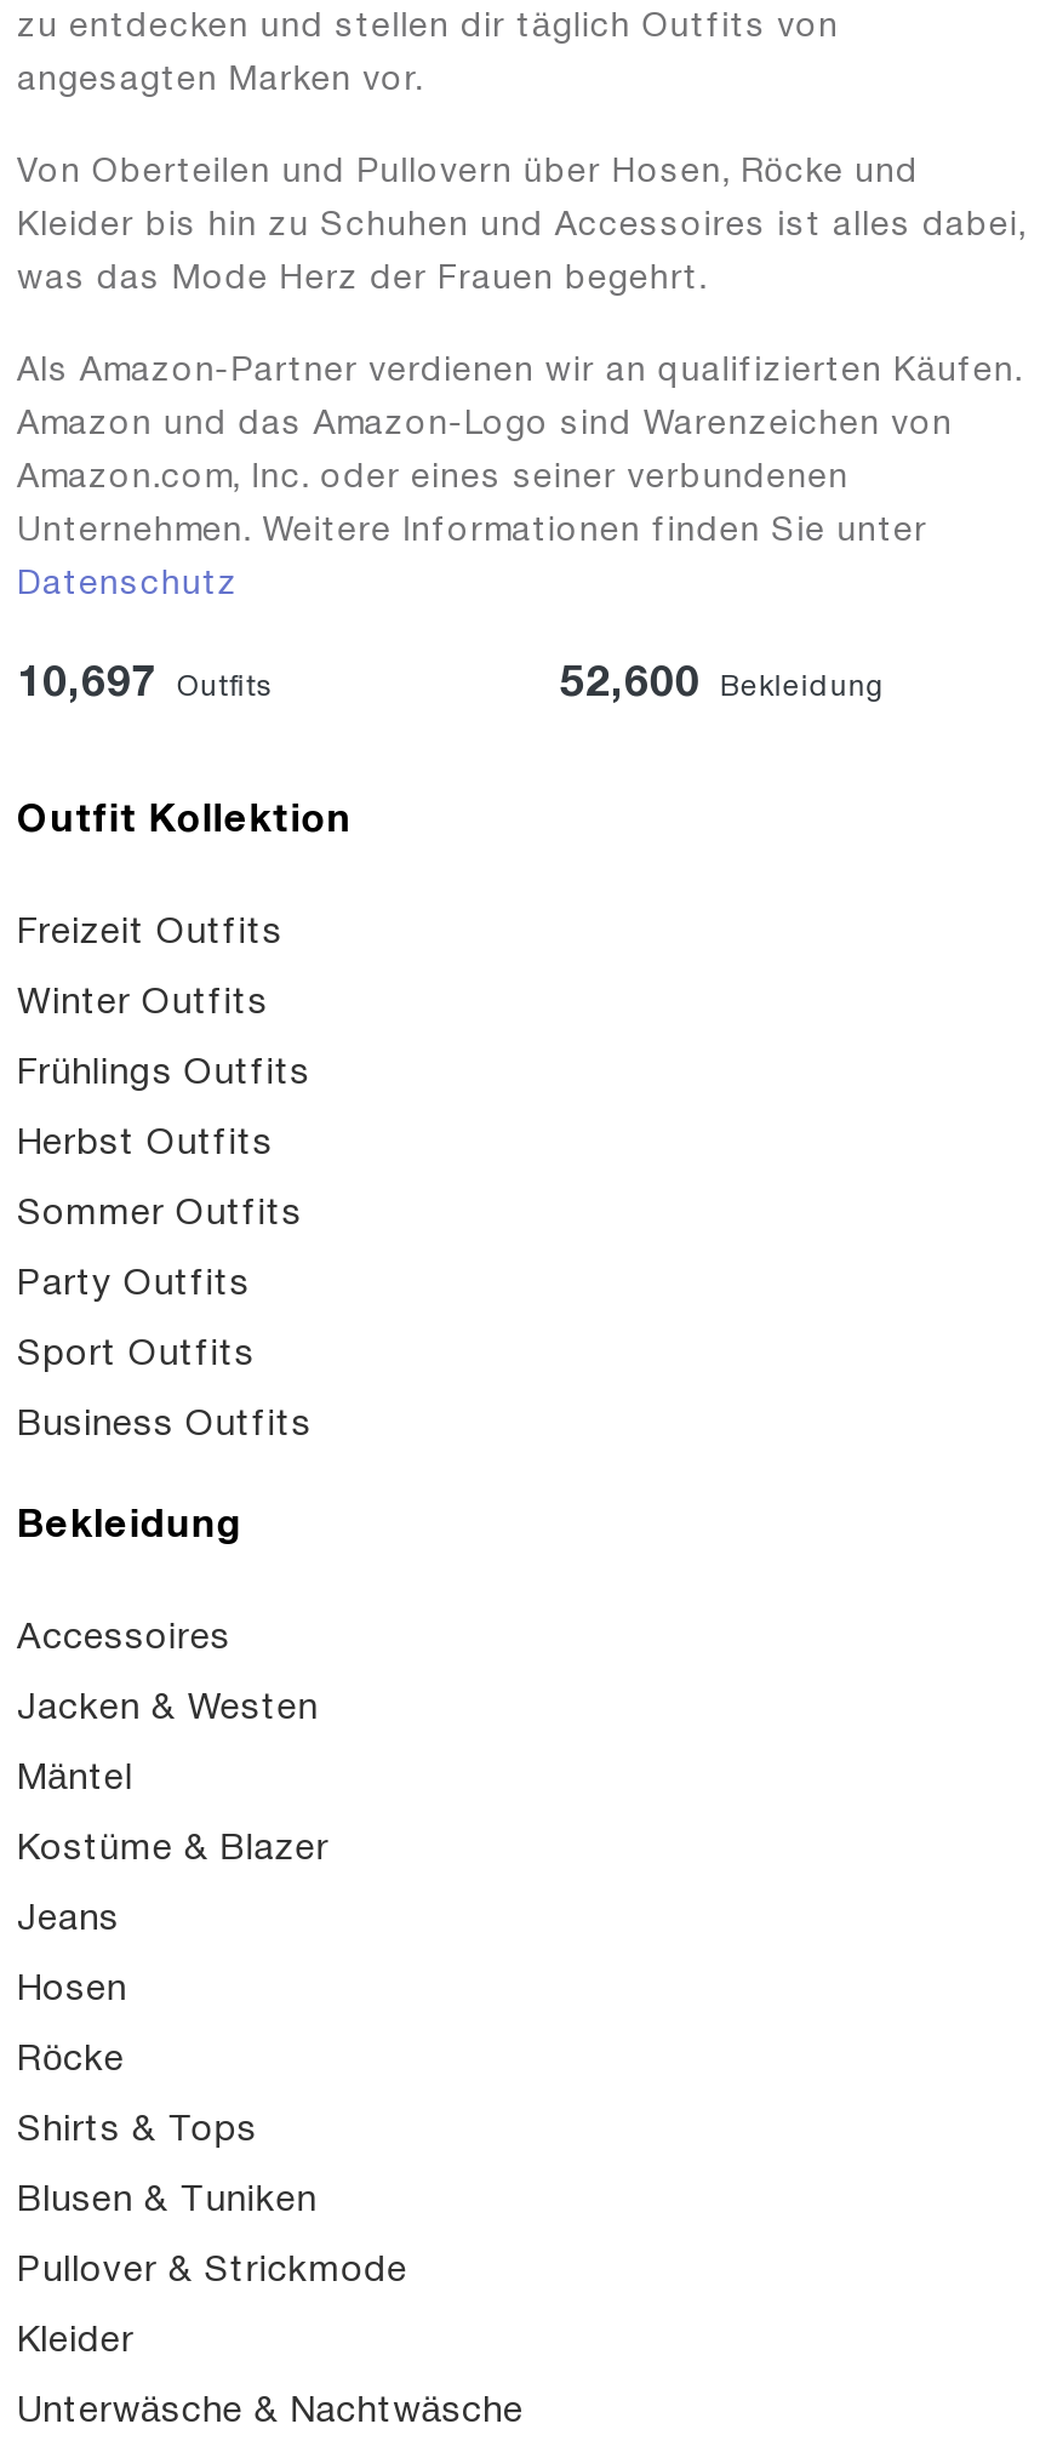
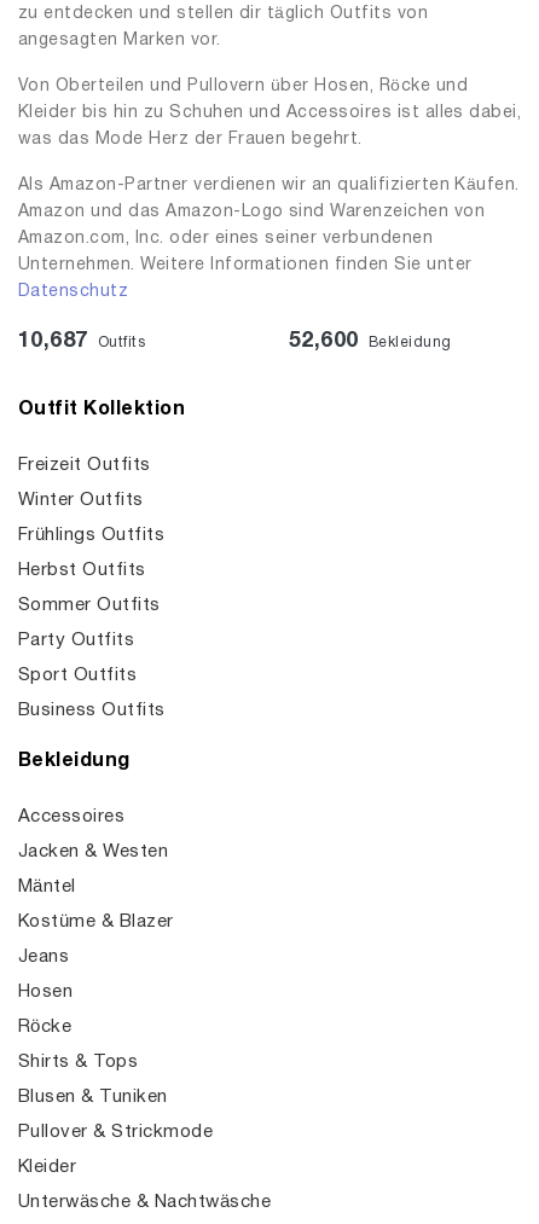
[17,664,272,705] 10,697 Outfits -> [18,331,145,352] 10,687 Outfits

